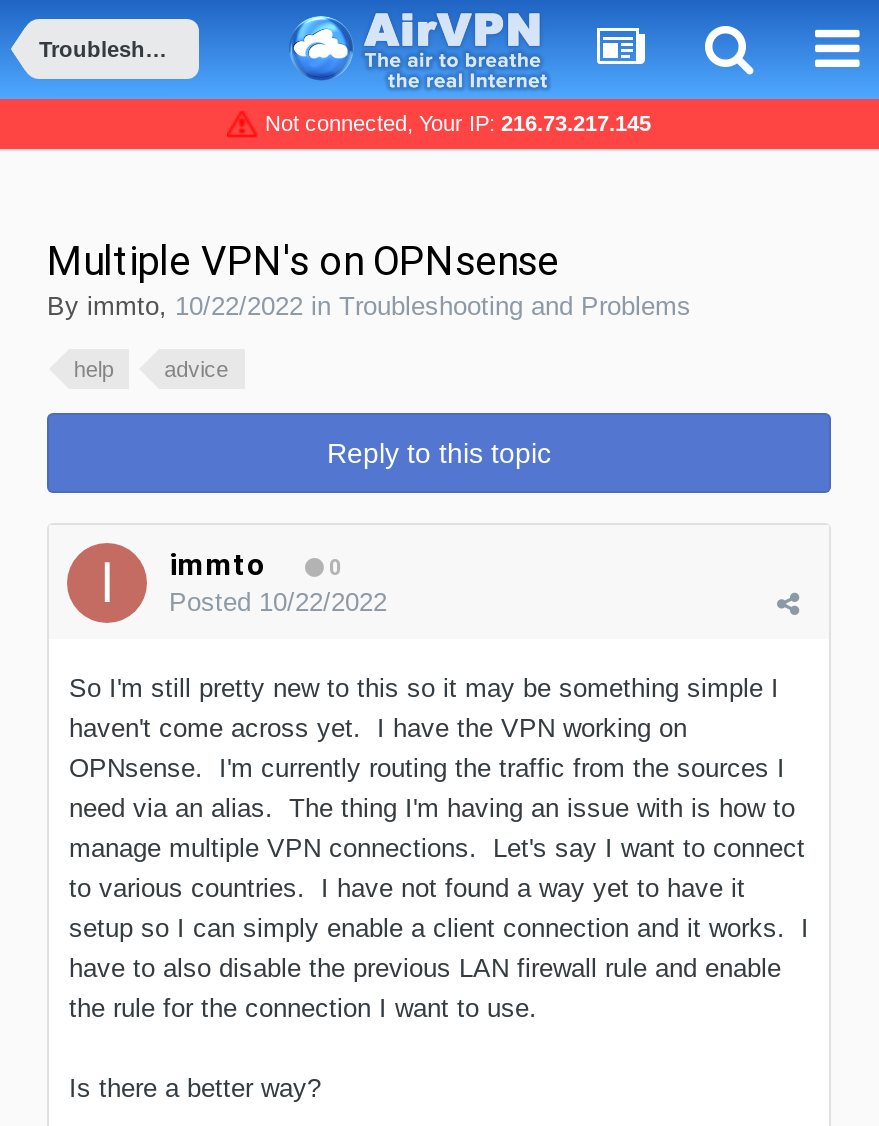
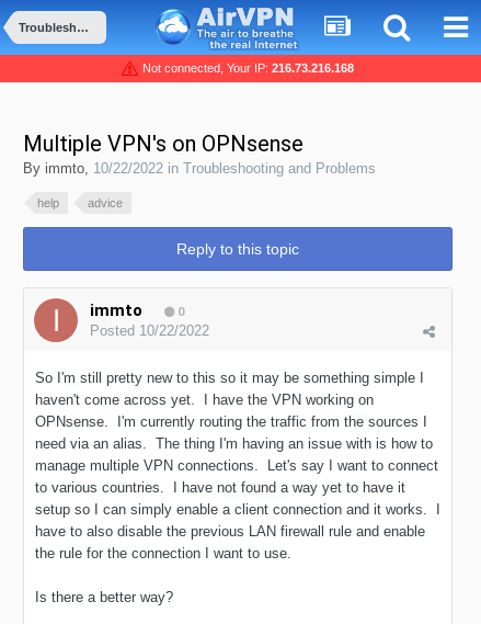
[259,111,651,135] Not connected, Your IP: 216.73.217.145 -> [139,62,354,75] Not connected, Your IP: 216.73.216.168

